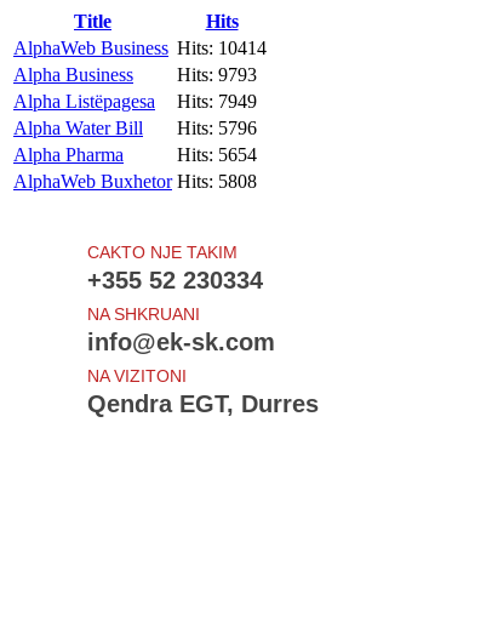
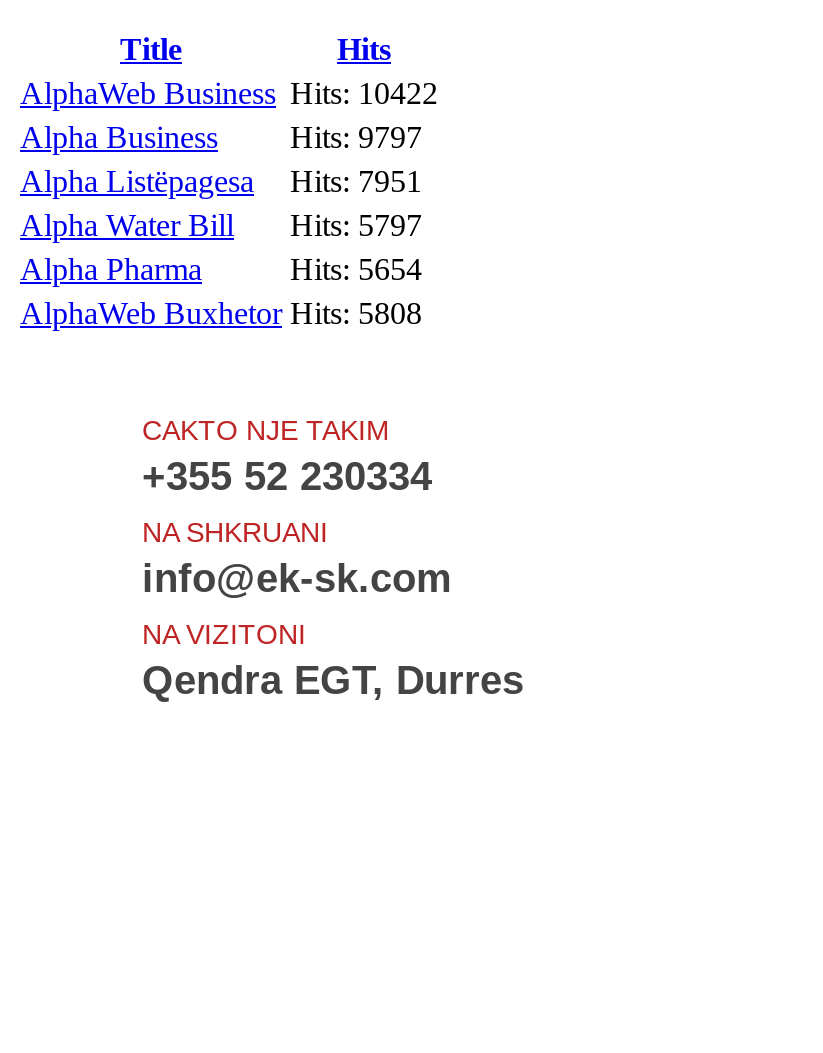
[13,38,267,58] AlphaWeb Business Hits: 10414 -> [20,76,438,110] AlphaWeb Business Hits: 10422
[177,64,257,85] Hits: 9793 -> [290,120,422,154] Hits: 9797
[13,91,257,112] Alpha Listëpagesa Hits: 7949 -> [20,164,422,198] Alpha Listëpagesa Hits: 7951
[13,118,257,138] Alpha Water Bill Hits: 5796 -> [20,208,422,242] Alpha Water Bill Hits: 5797

